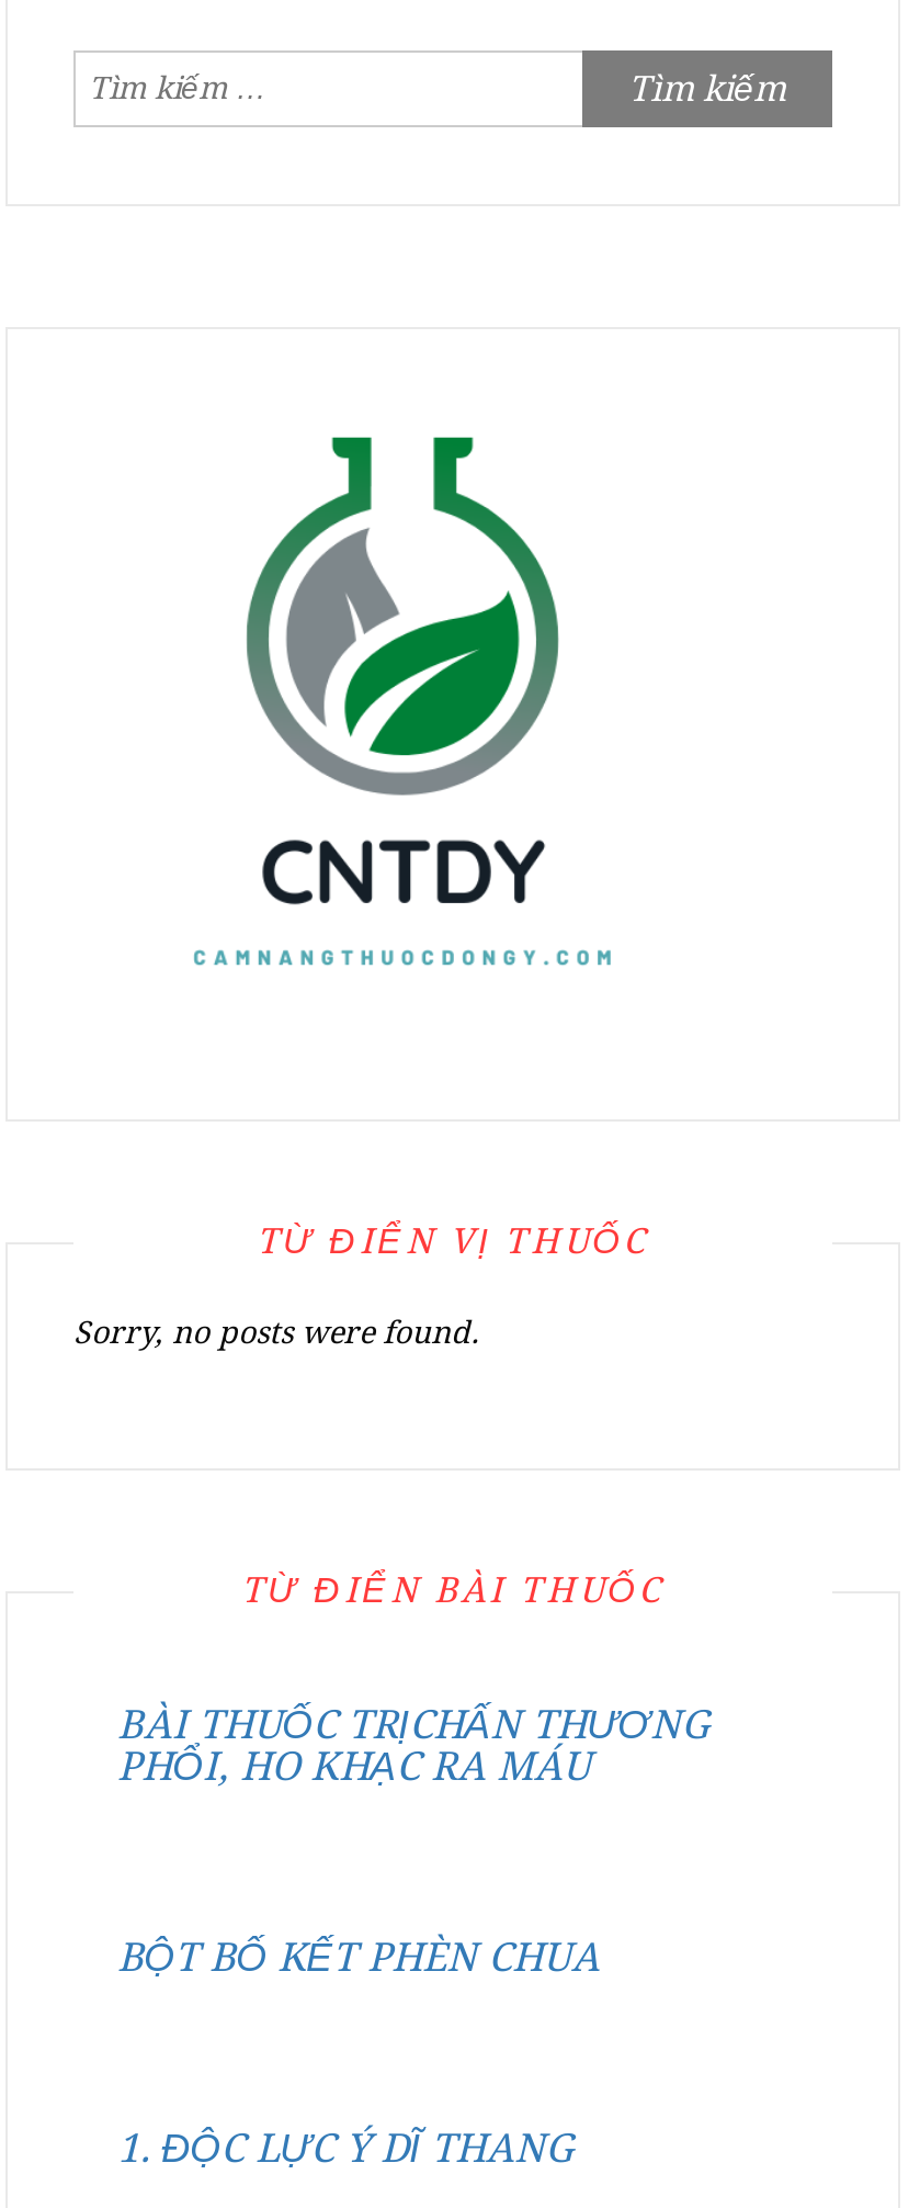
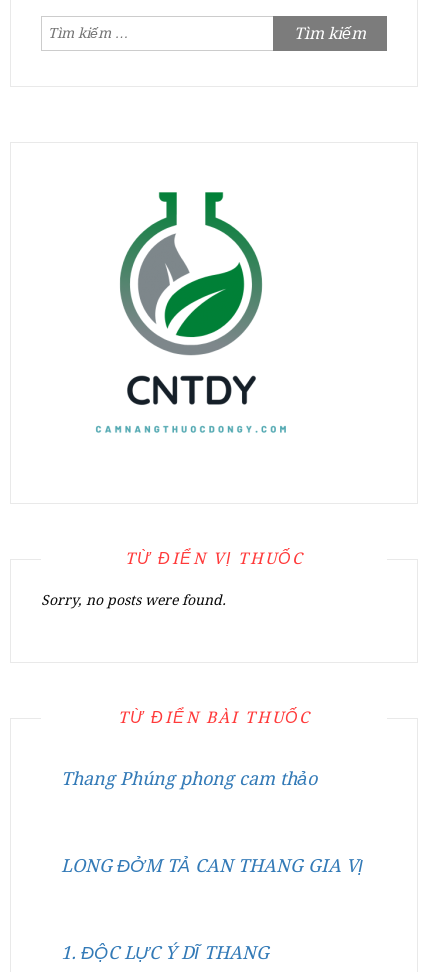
[117,1701,709,1789] BÀI THUỐC TRỊCHẤN THƯƠNG | PHỔI, HO KHẠC RA MÁU -> [61,768,317,789] Thang Phúng phong cam thảo
[117,1934,600,1980] BỘT BỐ KẾT PHÈN CHUA -> [61,855,363,876] LONG ĐỞM TẢ CAN THANG GIA VỊ

